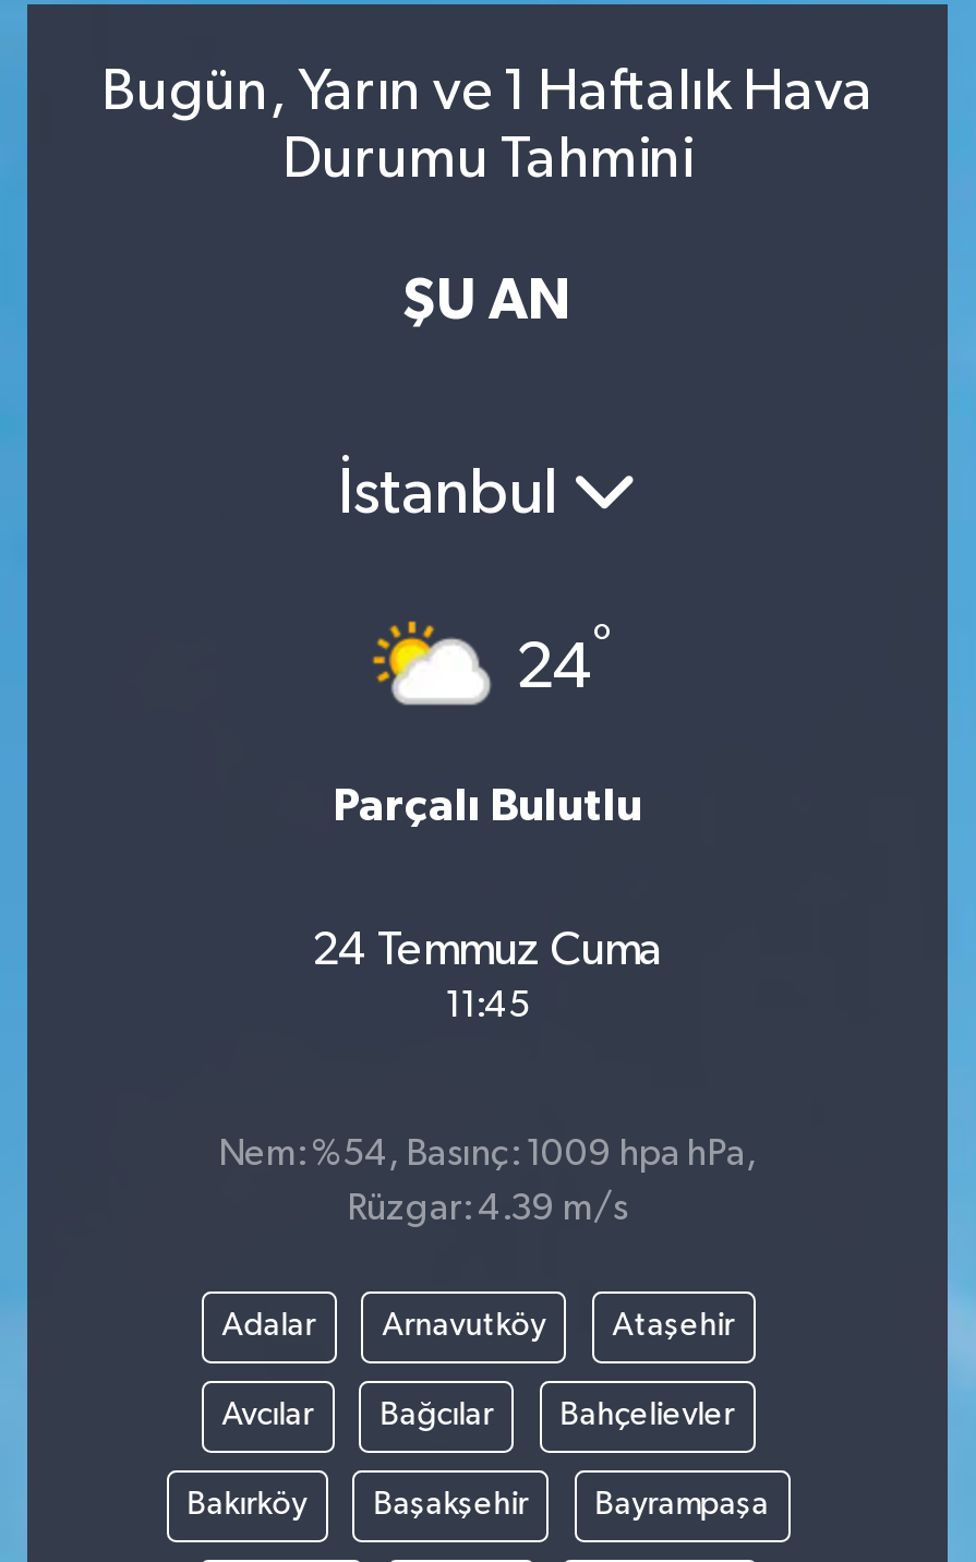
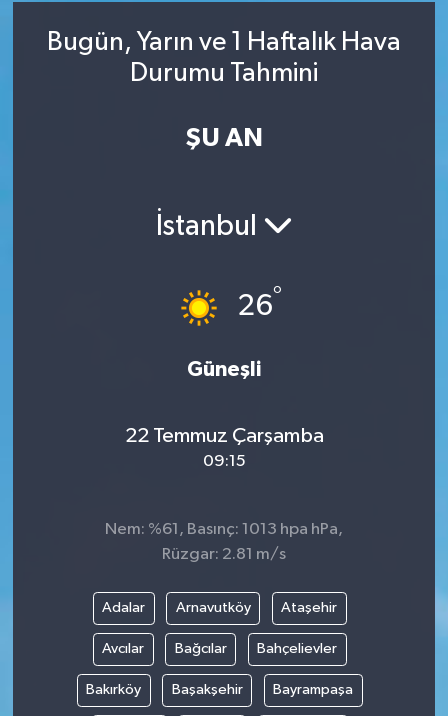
[372,620,612,711] [image] | 24° -> [172,285,281,327] [image] | 26°
[333,782,642,828] Parçalı Bulutlu -> [187,358,261,379] Güneşli
[312,927,663,1025] 24 Temmuz Cuma | 11:45 -> [124,425,323,470] 22 Temmuz Çarşamba | 09:15
[218,1136,757,1173] Nem: %54, Basınç: 1009 hpa hPa, -> [105,520,343,537] Nem: %61, Basınç: 1013 hpa hPa,
[347,1190,628,1227] Rüzgar: 4.39 m/s -> [162,545,286,562] Rüzgar: 2.81 m/s

